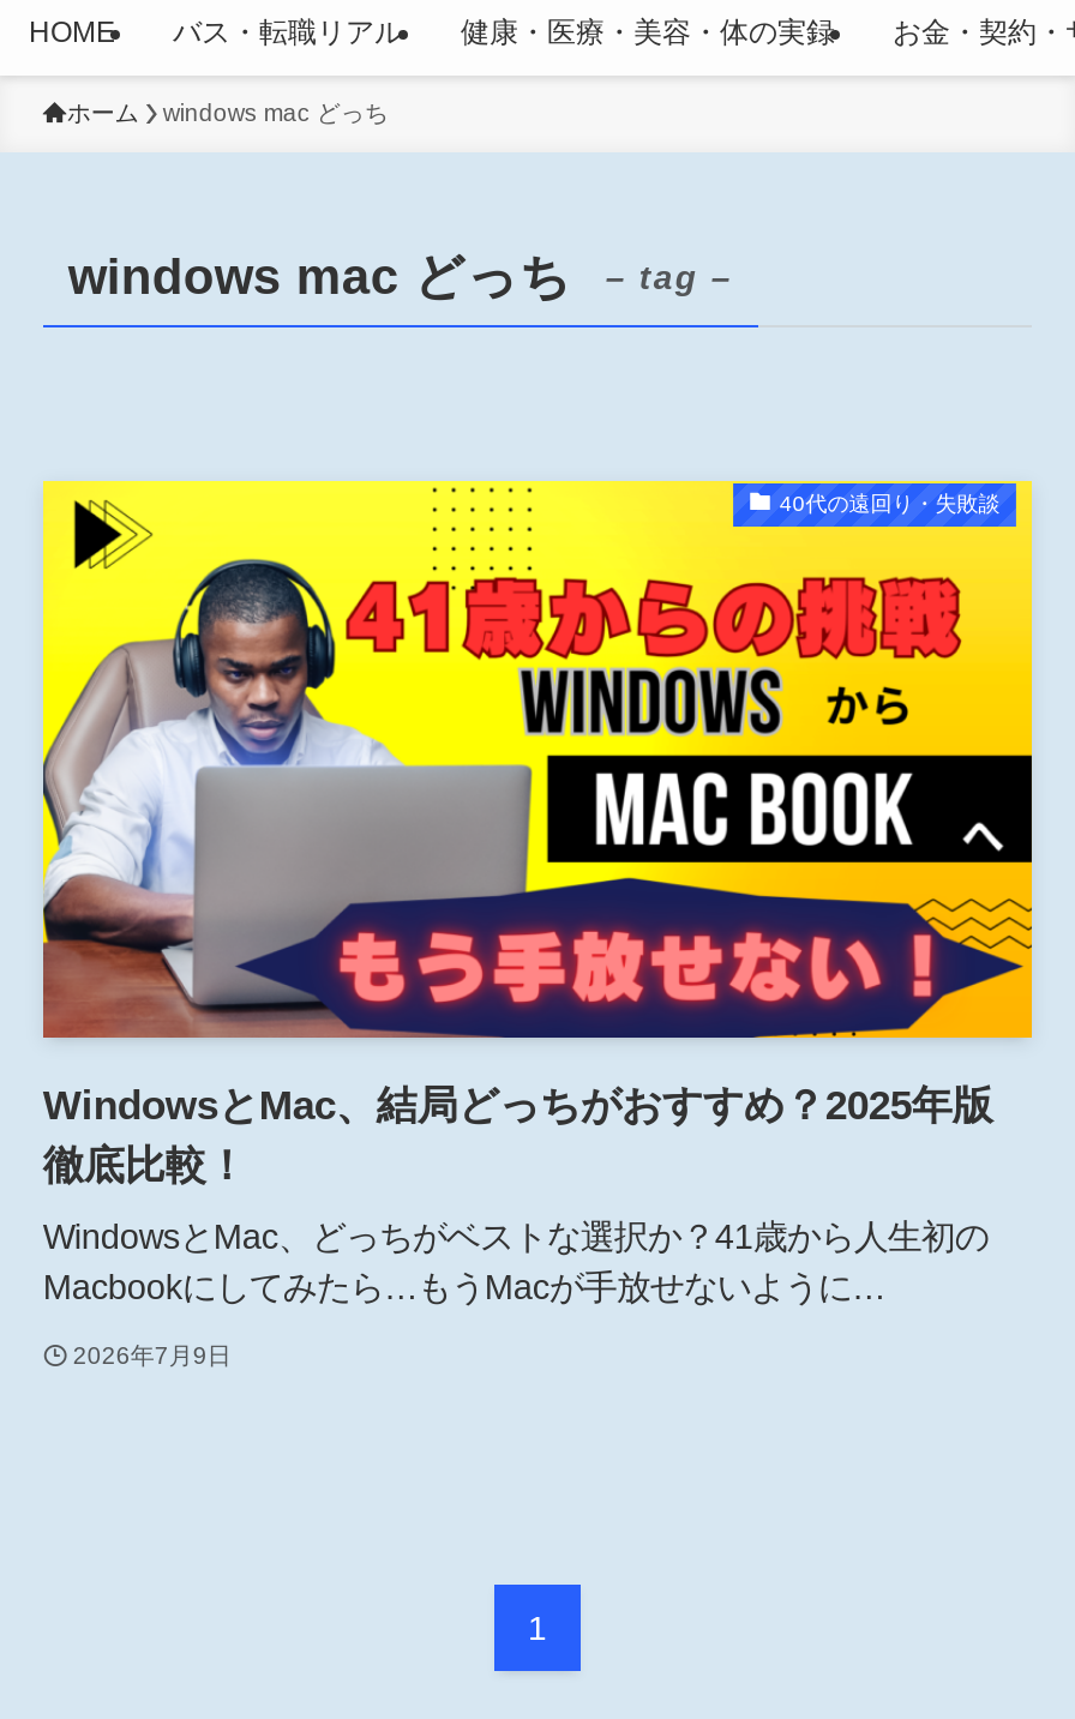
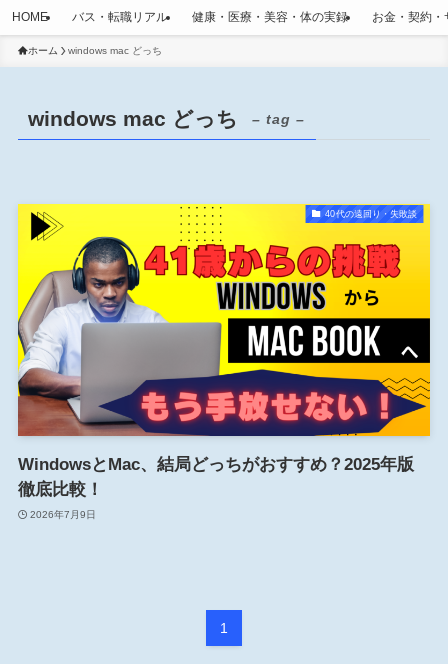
[43,1218,988,1307] WindowsとMac、どっちがベストな選択か？41歳から人生初の | Macbookにしてみたら…もうMacが手放せないように… -> none

